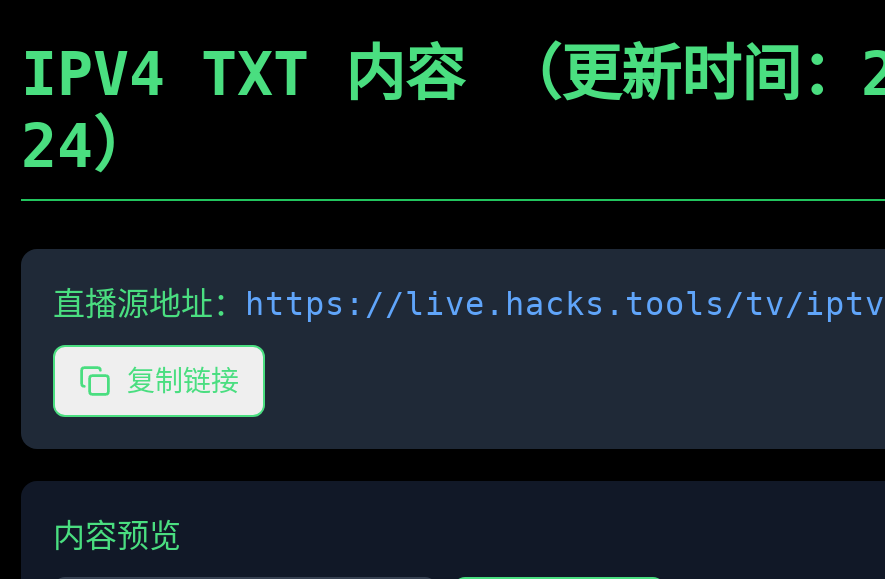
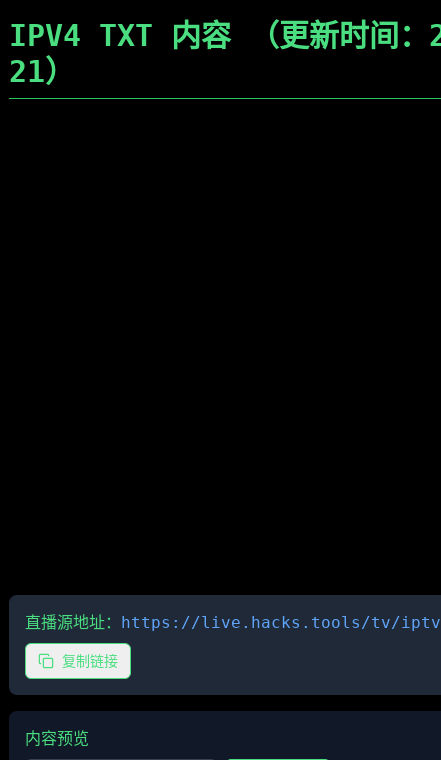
[21,111,153,181] 24） -> [9,54,75,89] 21）

